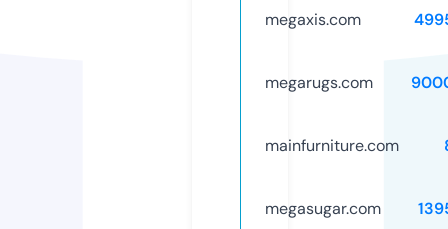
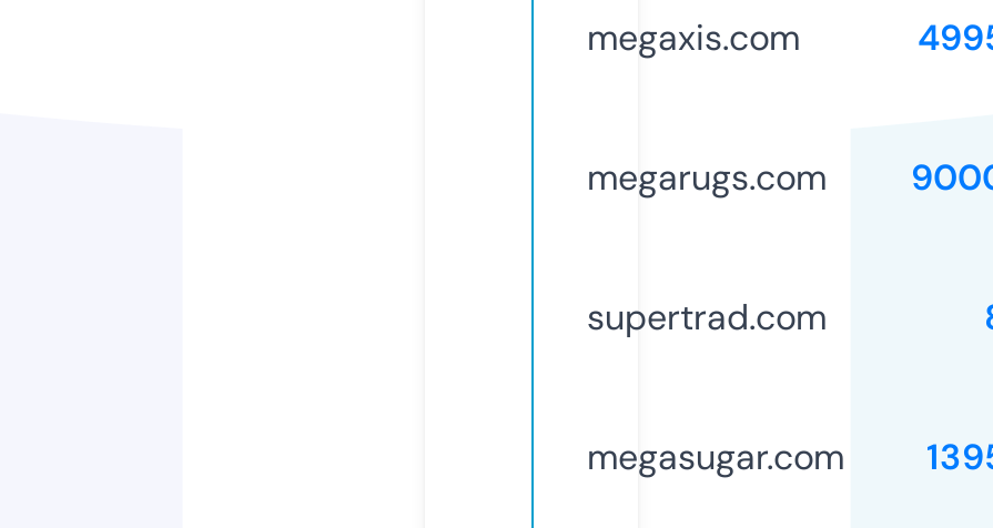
[265,135,399,156] mainfurniture.com -> [587,294,827,340] supertrad.com

